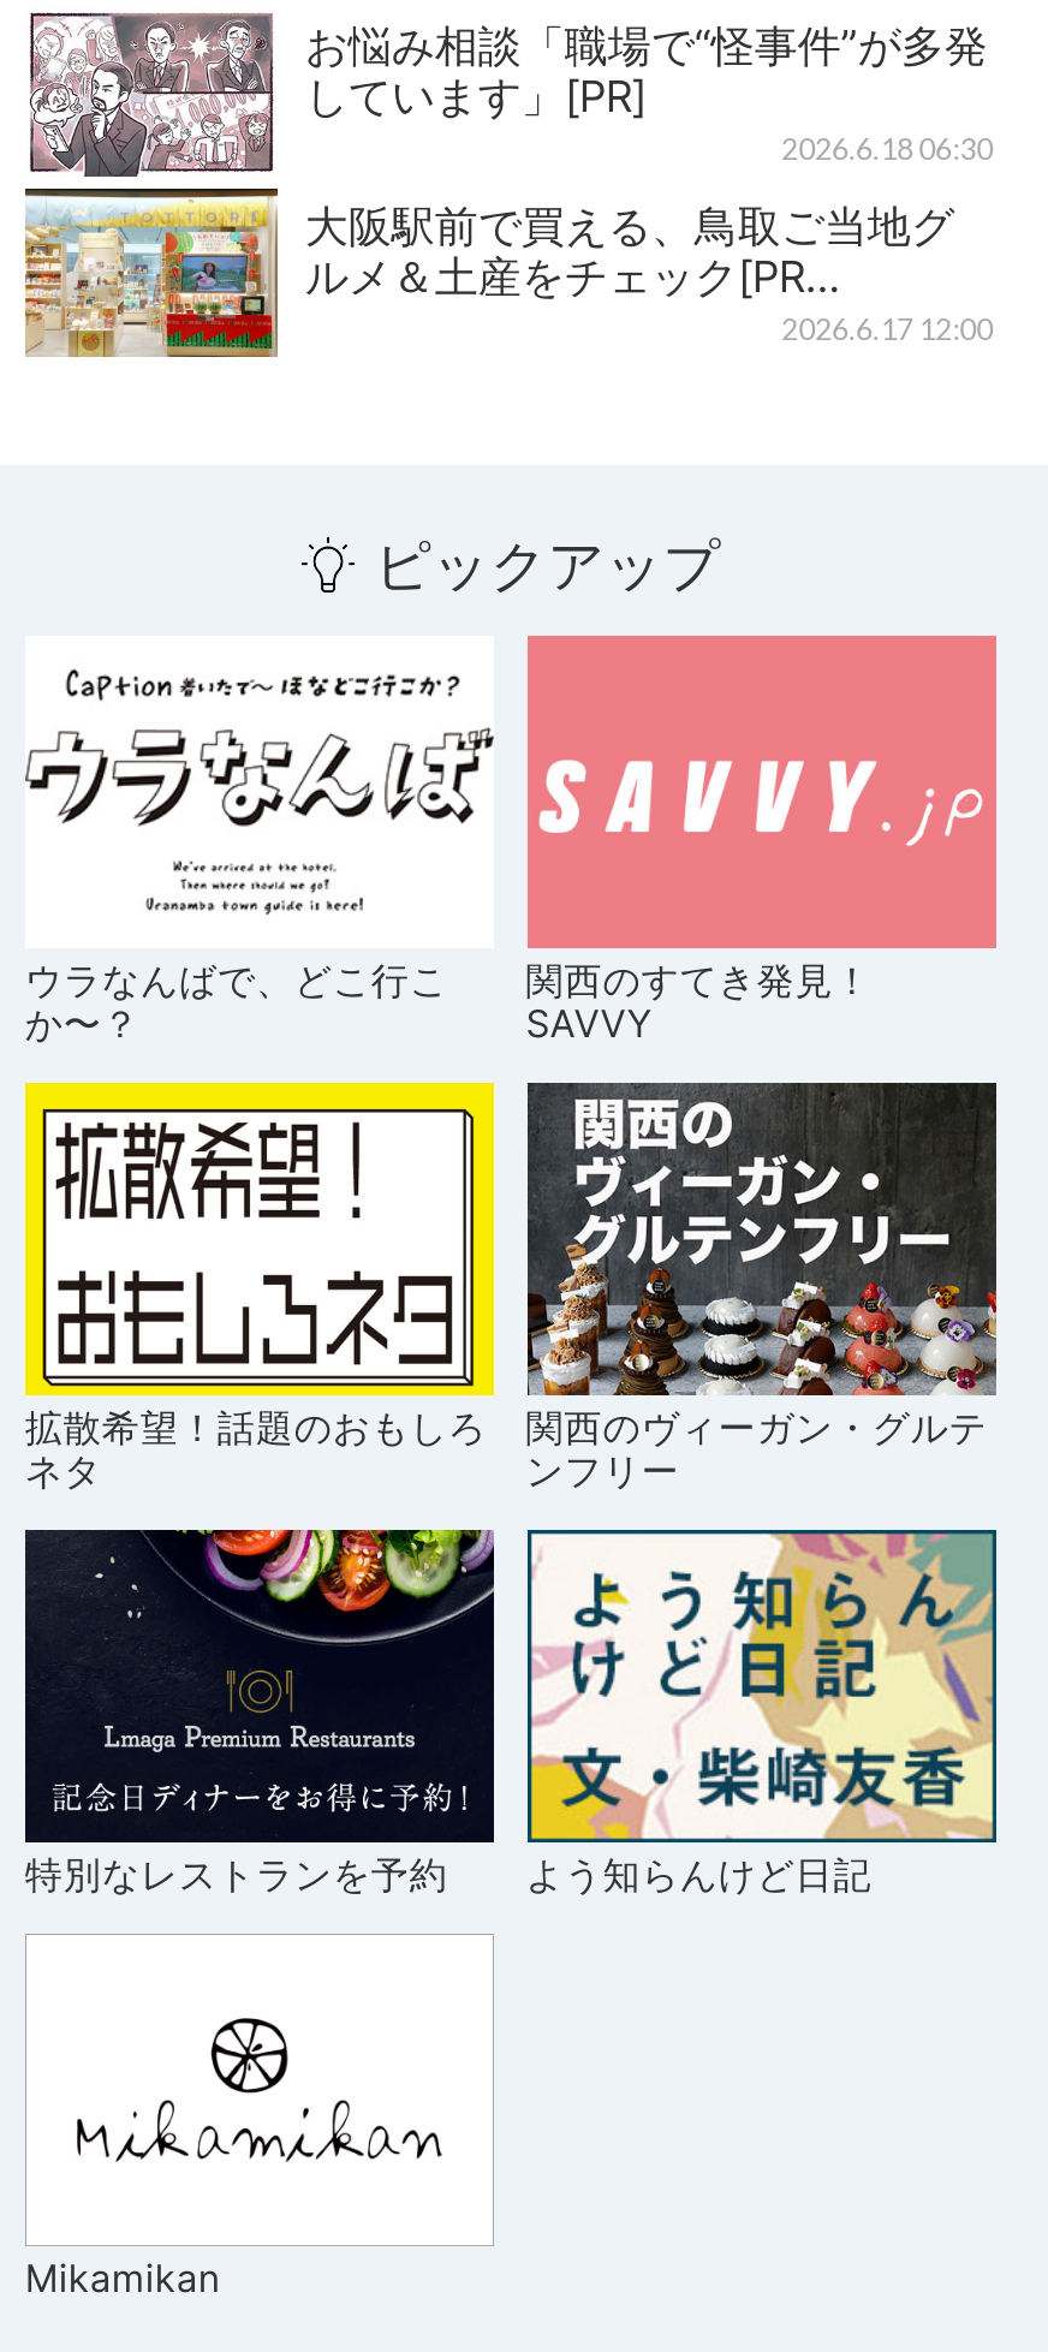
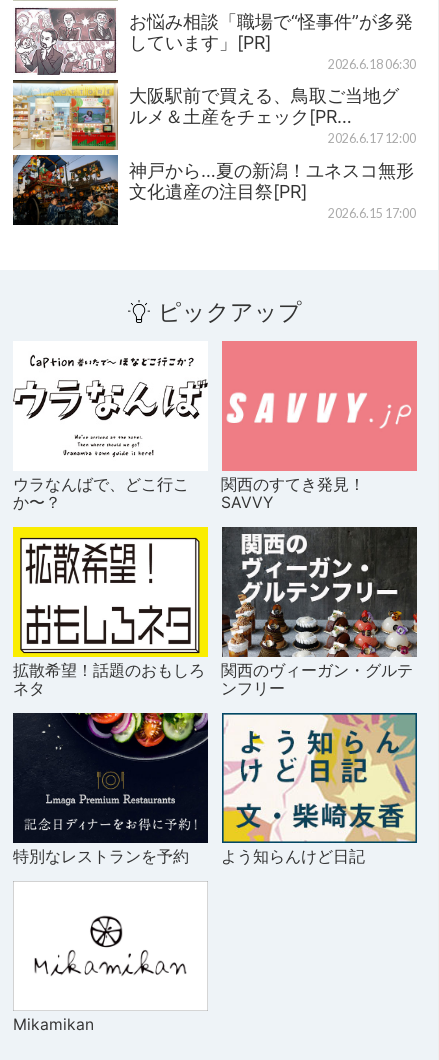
none -> [12,154,416,226] [image] | 神戸から…夏の新潟！ユネスコ無形 | 文化遺産の注目祭[PR] | 2026.6.15 17:00

